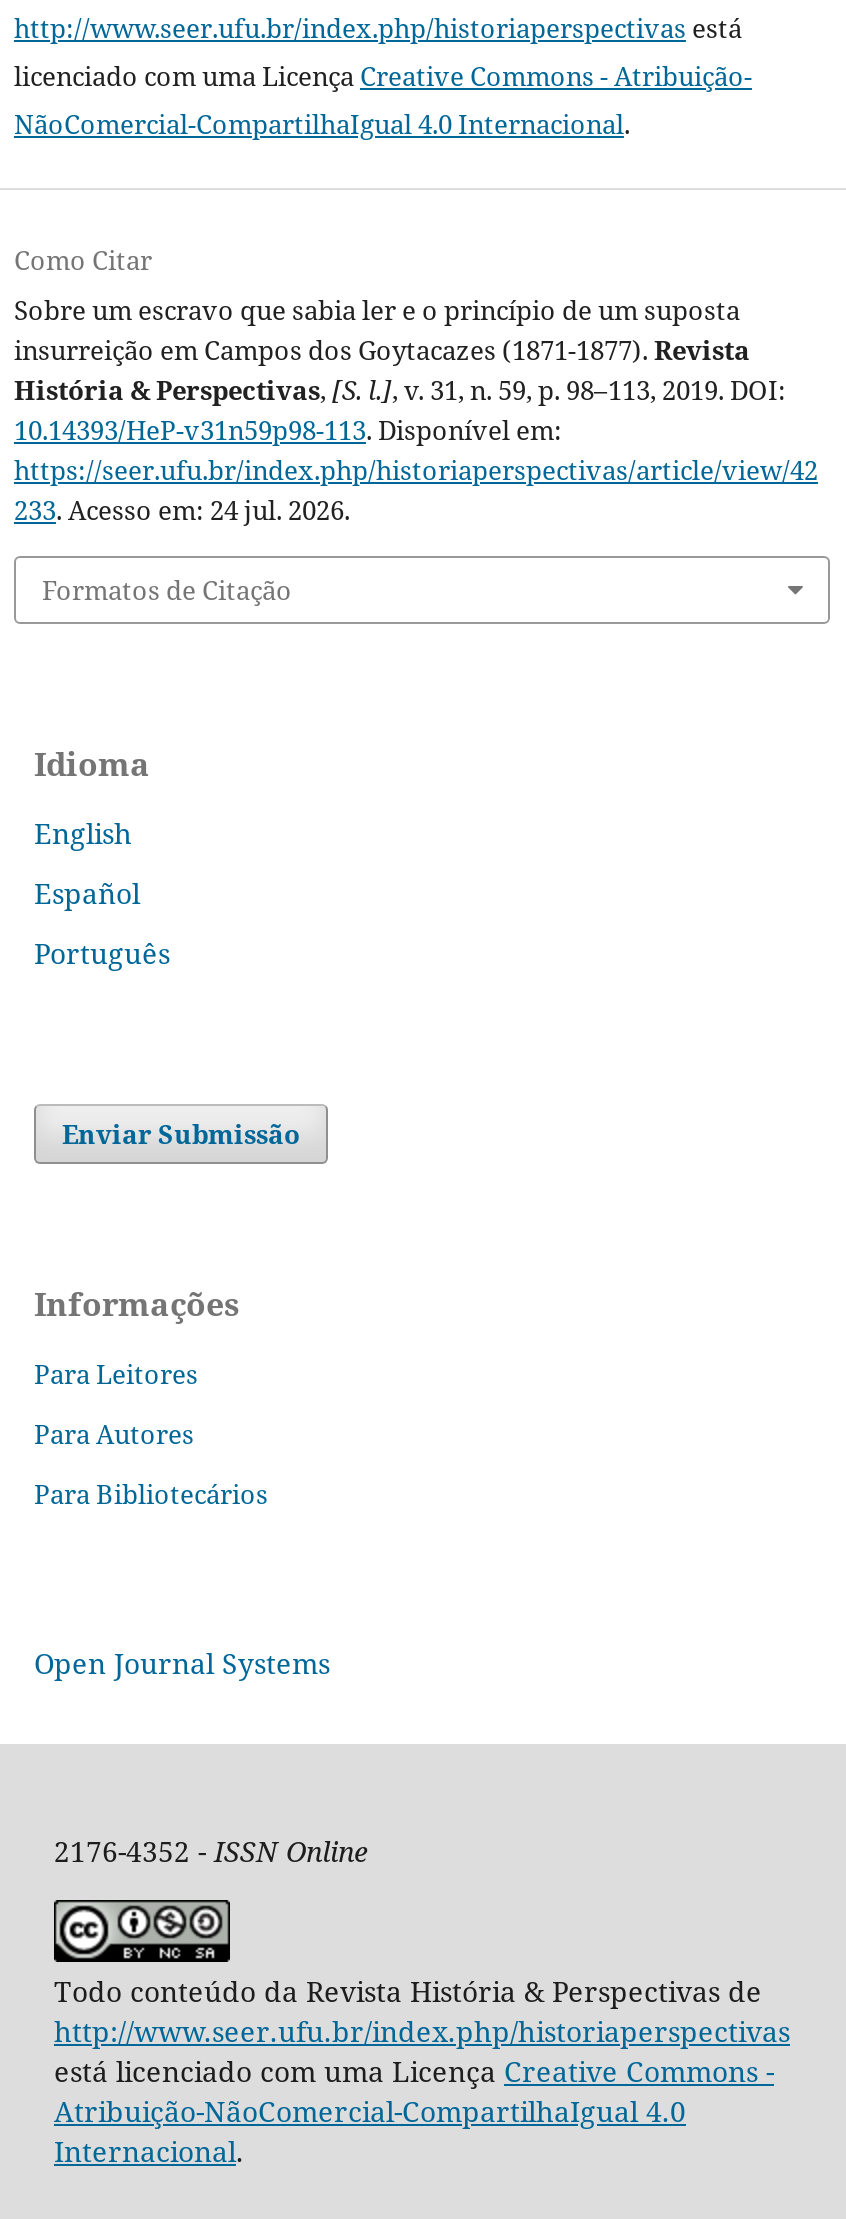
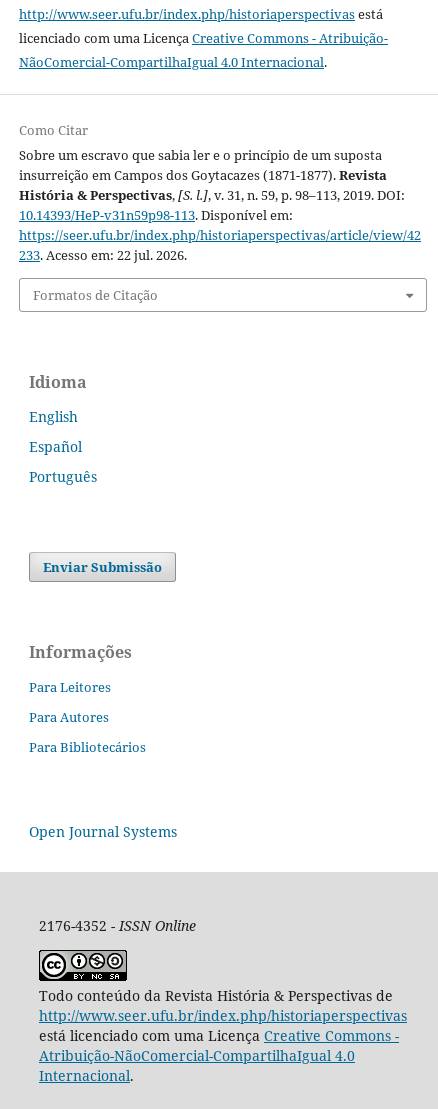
[14,492,350,528] 233. Acesso em: 24 jul. 2026. -> [19,246,187,264] 233. Acesso em: 22 jul. 2026.

